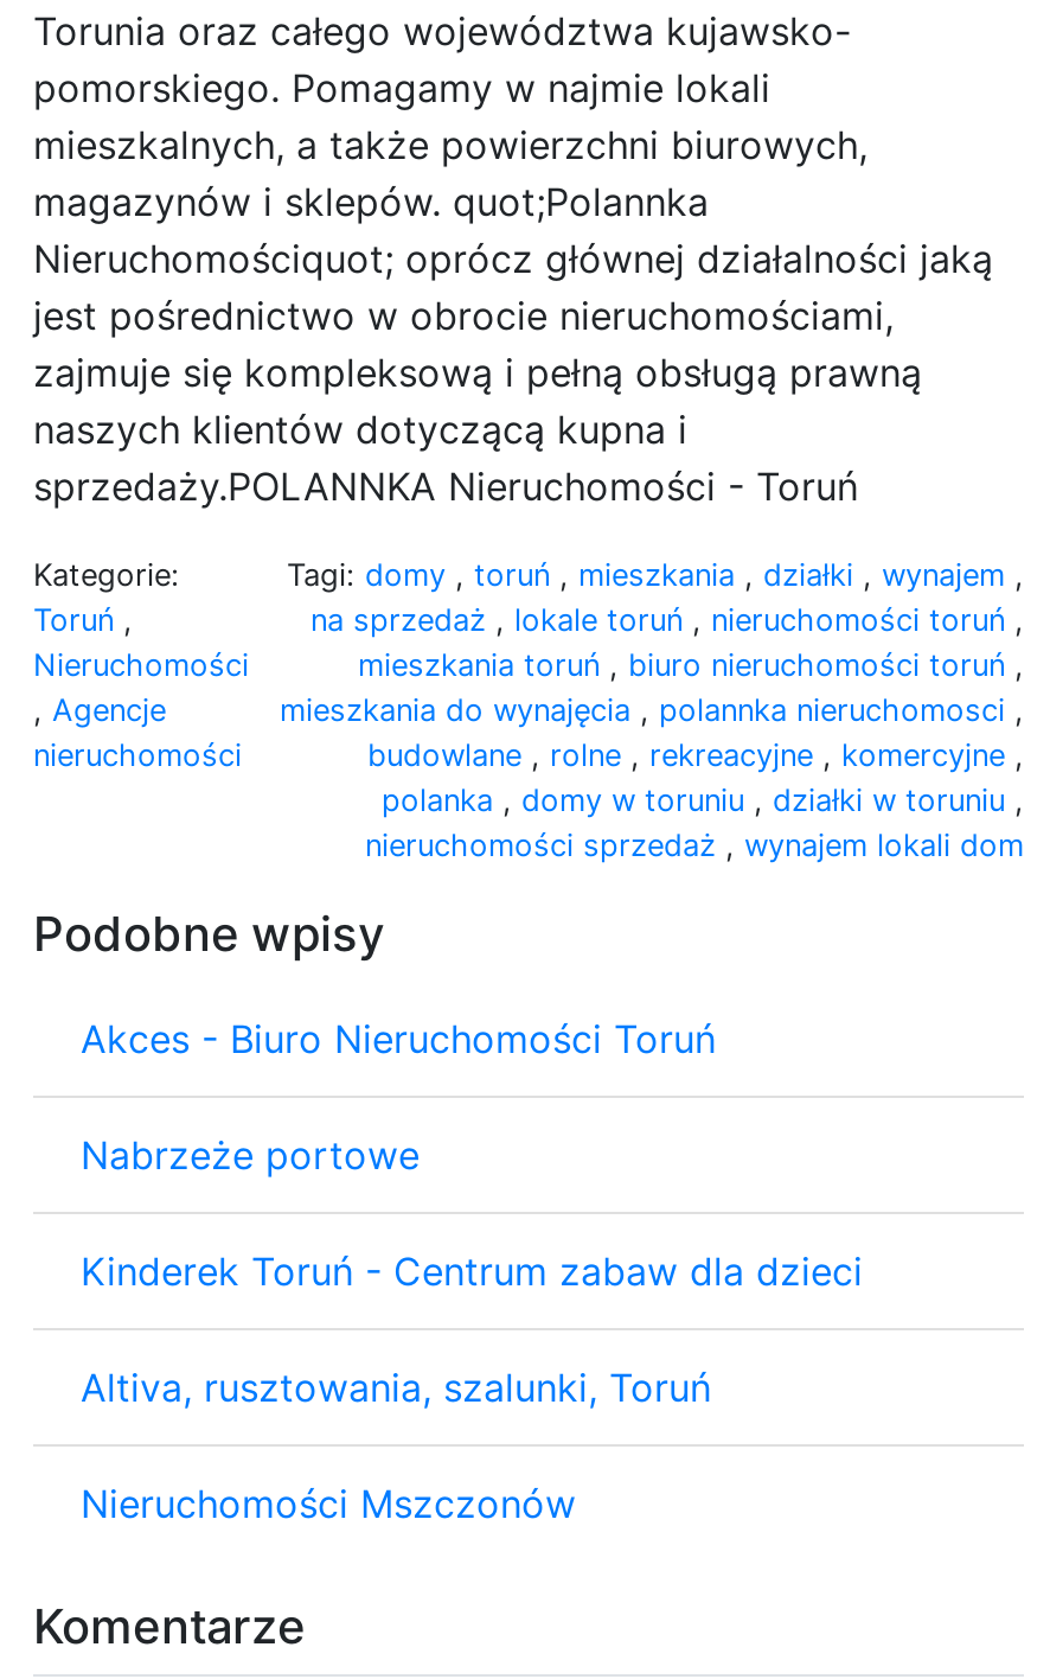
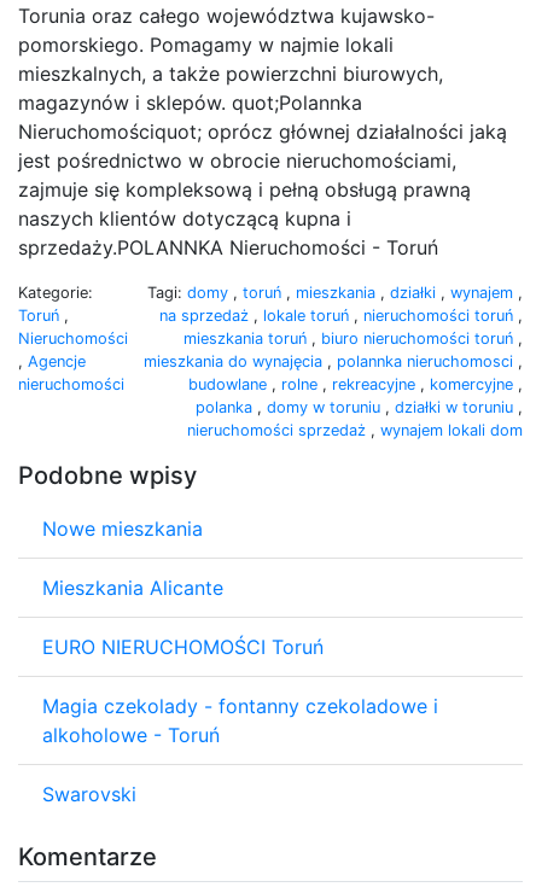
[81,1014,716,1061] Akces - Biuro Nieruchomości Toruń -> [42,516,203,540] Nowe mieszkania
[81,1130,420,1178] Nabrzeże portowe -> [42,575,223,599] Mieszkania Alicante
[81,1246,863,1294] Kinderek Toruń - Centrum zabaw dla dzieci -> [42,634,324,658] EURO NIERUCHOMOŚCI Toruń
[81,1363,711,1410] Altiva, rusztowania, szalunki, Toruń -> [42,693,438,747] Magia czekolady - fontanny czekoladowe i | alkoholowe - Toruń
[81,1479,576,1526] Nieruchomości Mszczonów -> [42,782,136,806] Swarovski

